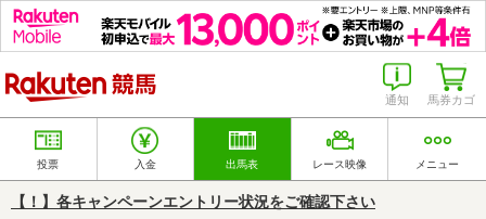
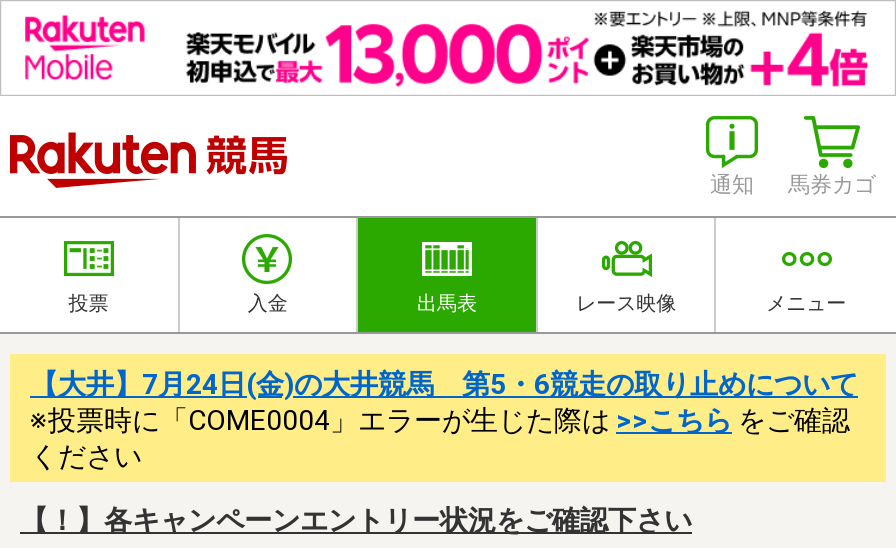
none -> [30,368,858,472] 【大井】7月24日(金)の大井競馬 第5・6競走の取り止めについて | ※投票時に「COME0004」エラーが生じた際は>>こちらをご確認 | ください

